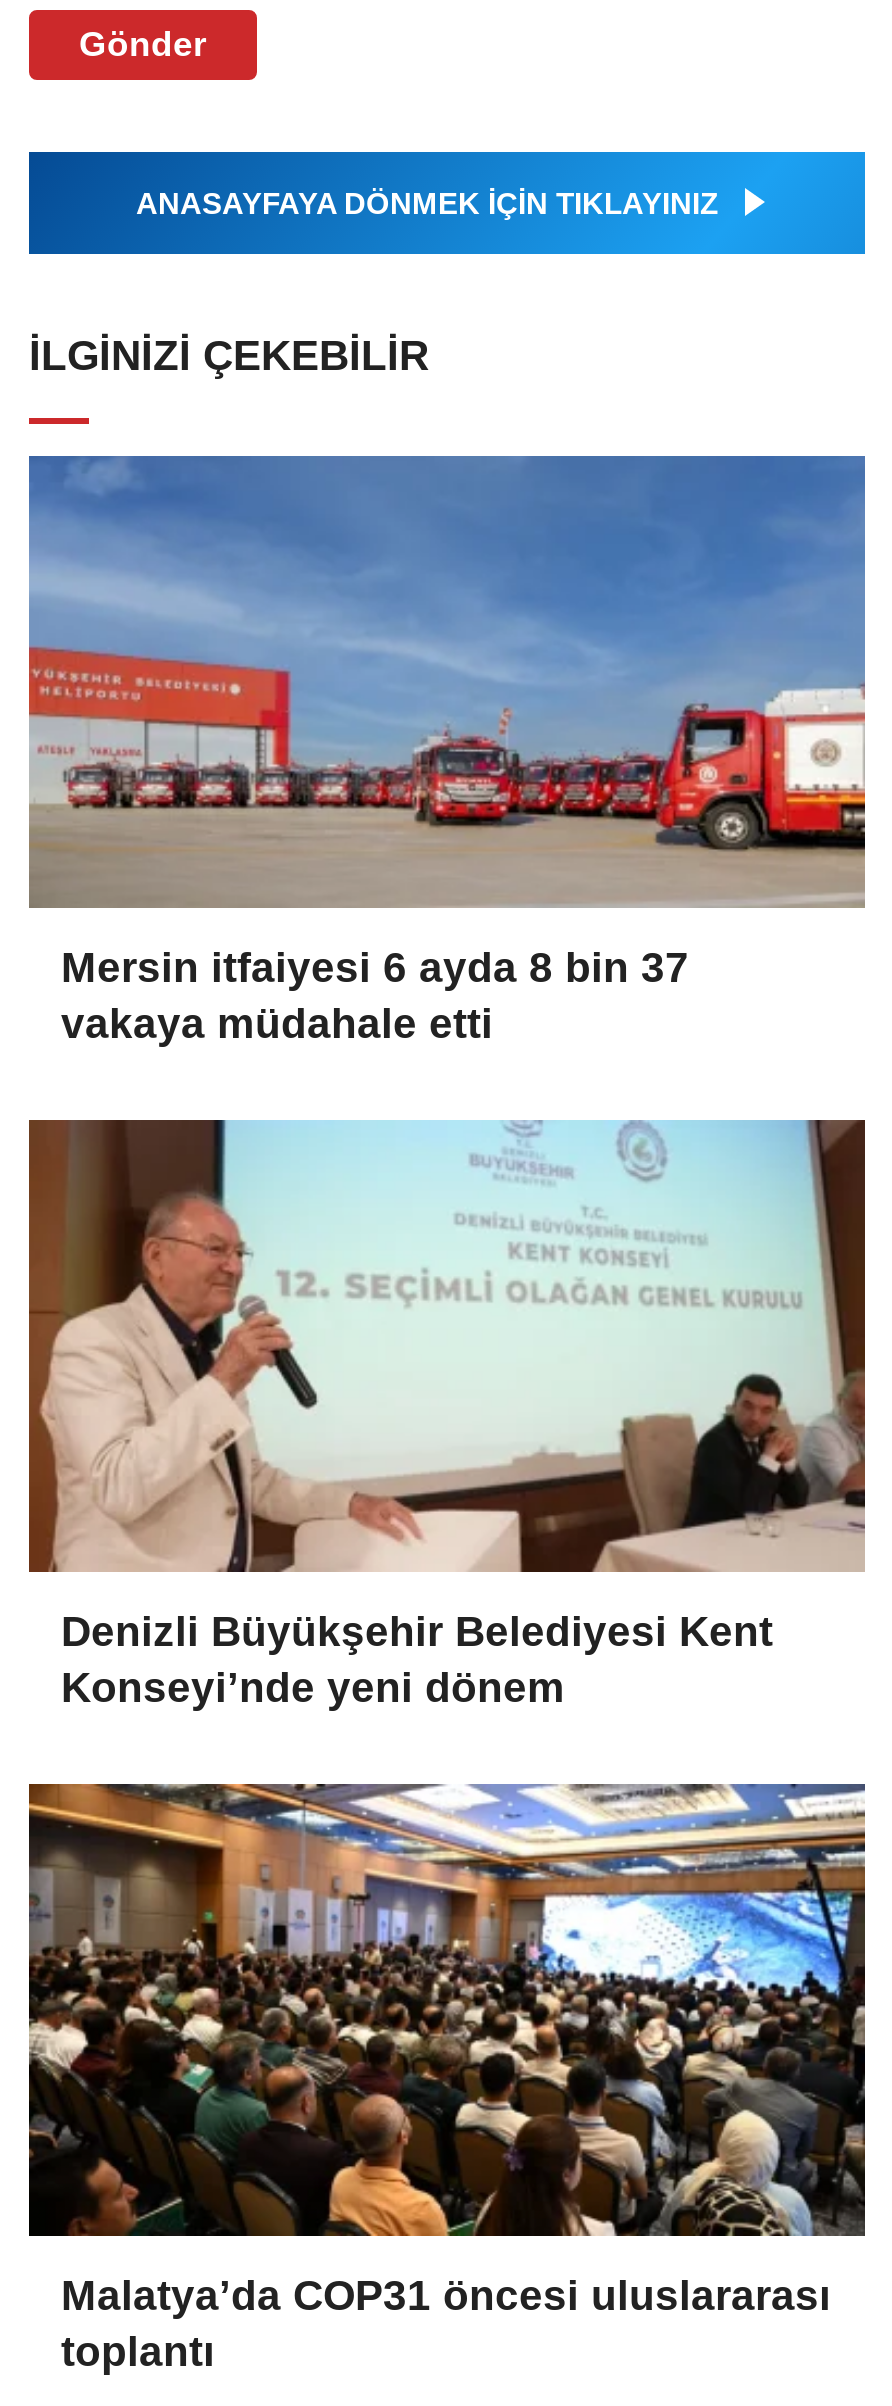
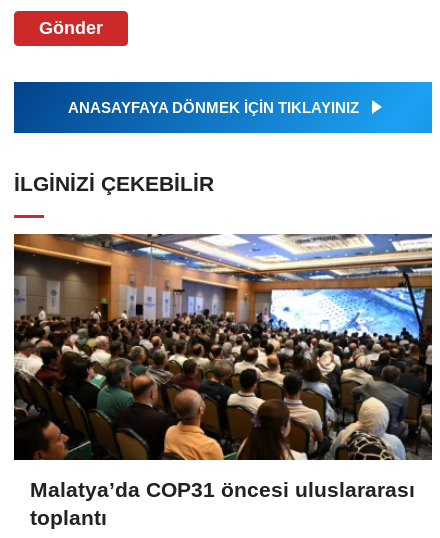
[27,454,867,1046] [image] | Mersin itfaiyesi 6 ayda 8 bin 37 | vakaya müdahale etti -> none
[27,1118,867,1710] [image] | Denizli Büyükşehir Belediyesi Kent | Konseyi’nde yeni dönem -> none

